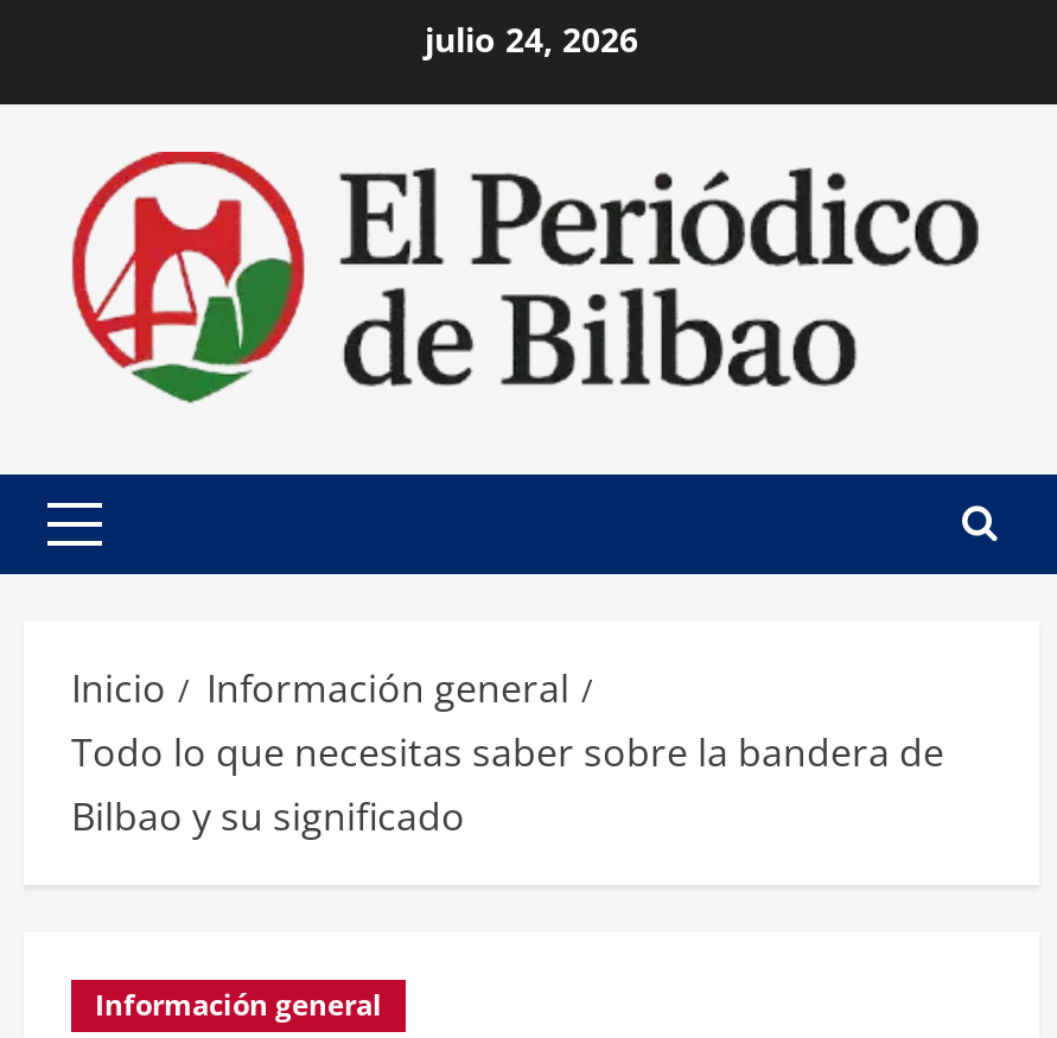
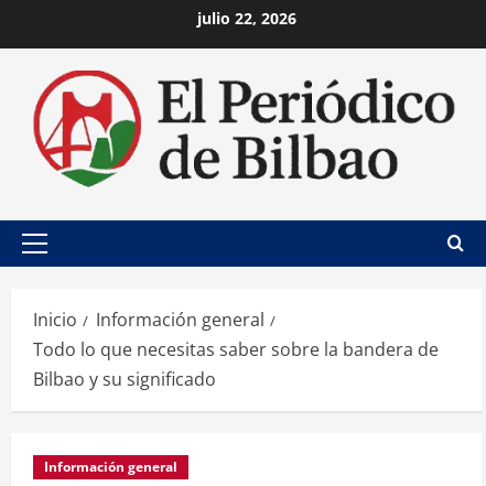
[425,17,638,62] julio 24, 2026 -> [197,8,296,29] julio 22, 2026

